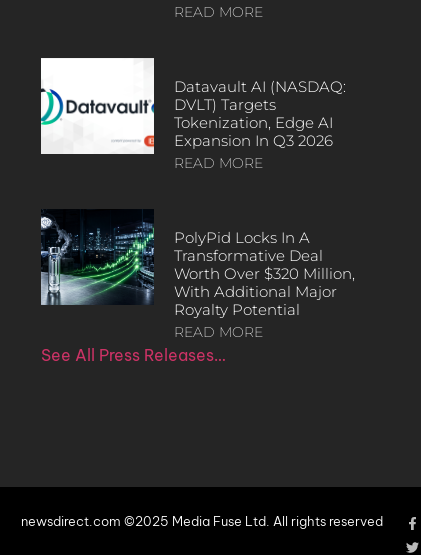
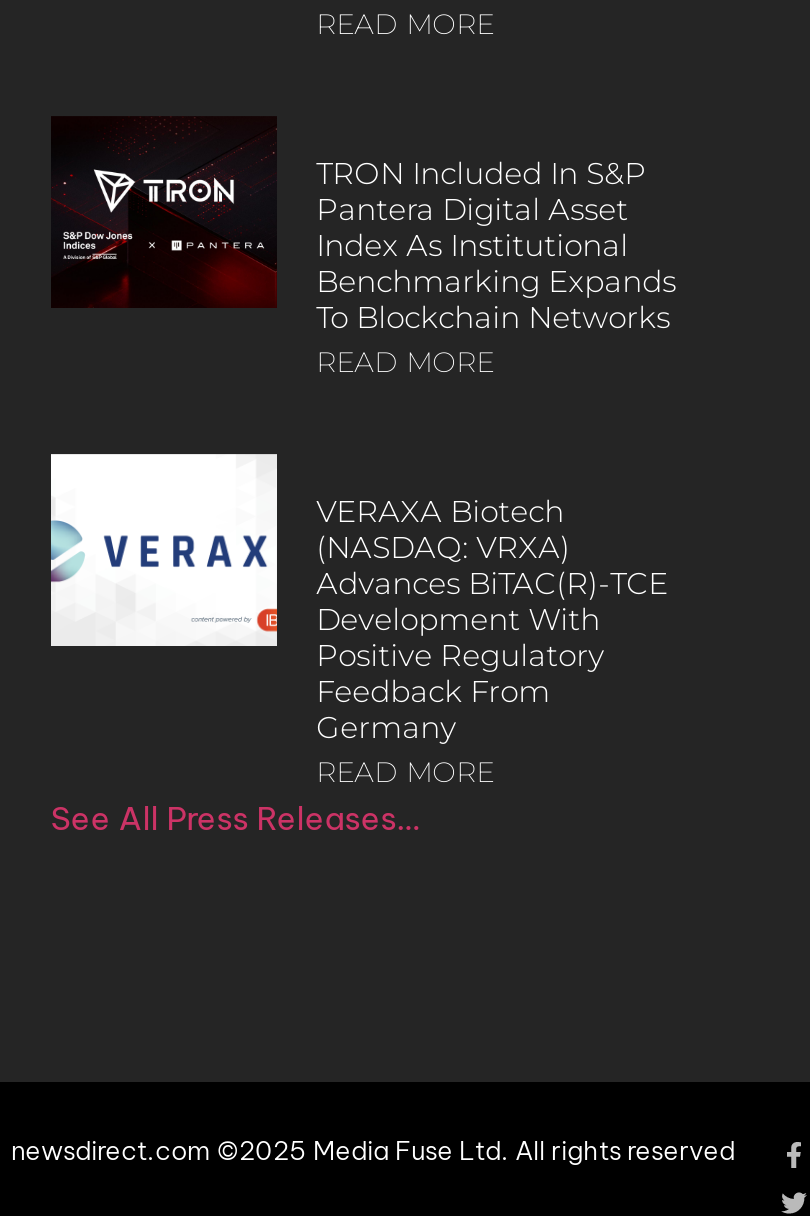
[40,57,346,155] [image] | Datavault AI (NASDAQ: | DVLT) Targets | Tokenization, Edge AI | Expansion In Q3 2026 -> [51,118,676,337] [image] | TRON Included In S&P | Pantera Digital Asset | Index As Institutional | Benchmarking Expands | To Blockchain Networks
[41,209,355,319] [image] | PolyPid Locks In A | Transformative Deal | Worth Over $320 Million, | With Additional Major | Royalty Potential -> [49,452,668,747] [image] | VERAXA Biotech | (NASDAQ: VRXA) | Advances BiTAC(R)-TCE | Development With | Positive Regulatory | Feedback From | Germany

